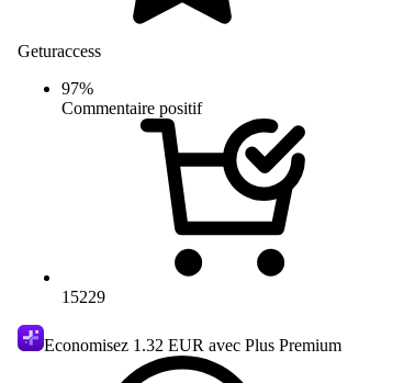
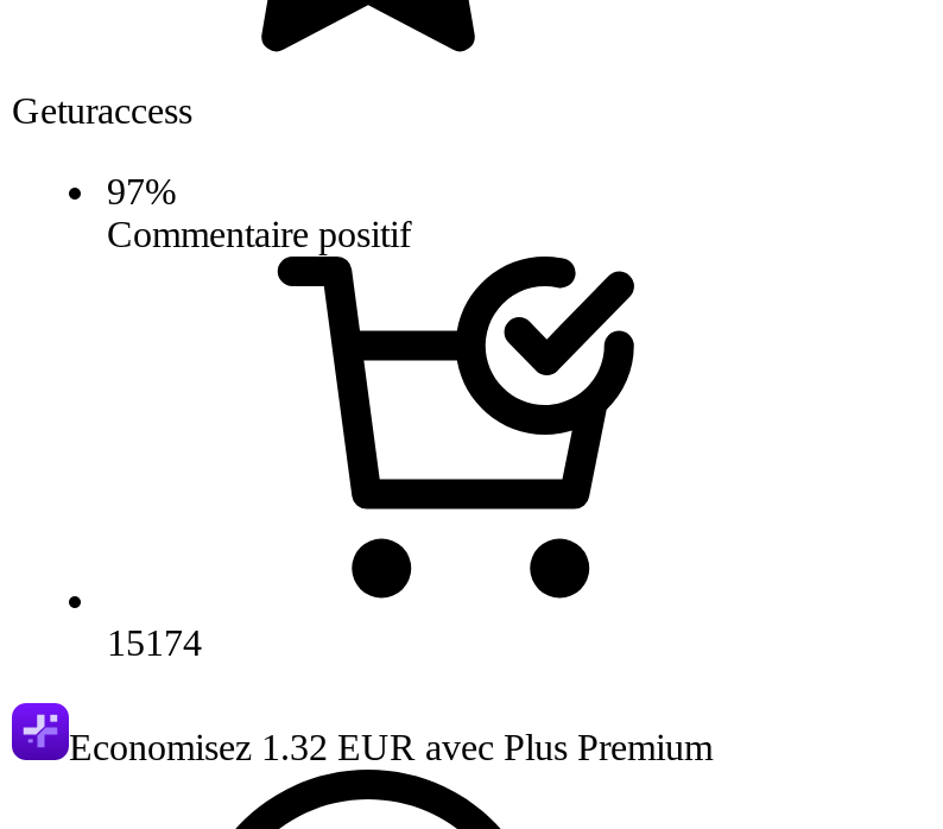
[61,287,105,306] 15229 -> [107,622,202,662] 15174

